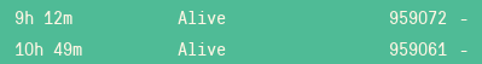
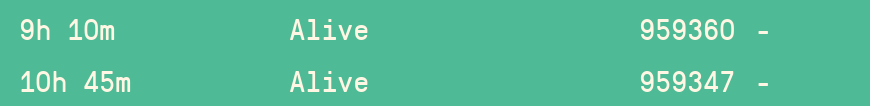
[14,5,72,29] 9h 12m -> [19,8,115,48] 9h 10m
[389,5,469,29] 959072 - -> [639,8,771,48] 959360 -
[14,36,82,60] 10h 49m -> [19,60,131,100] 10h 45m
[389,36,469,60] 959061 - -> [639,60,771,100] 959347 -

